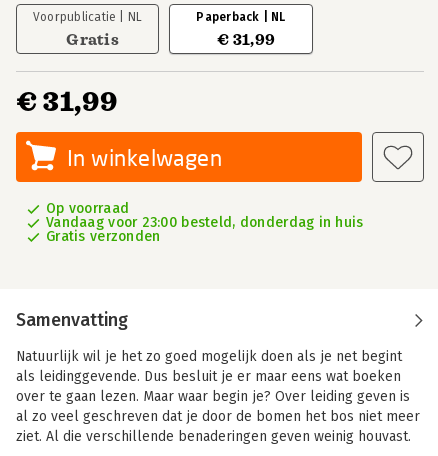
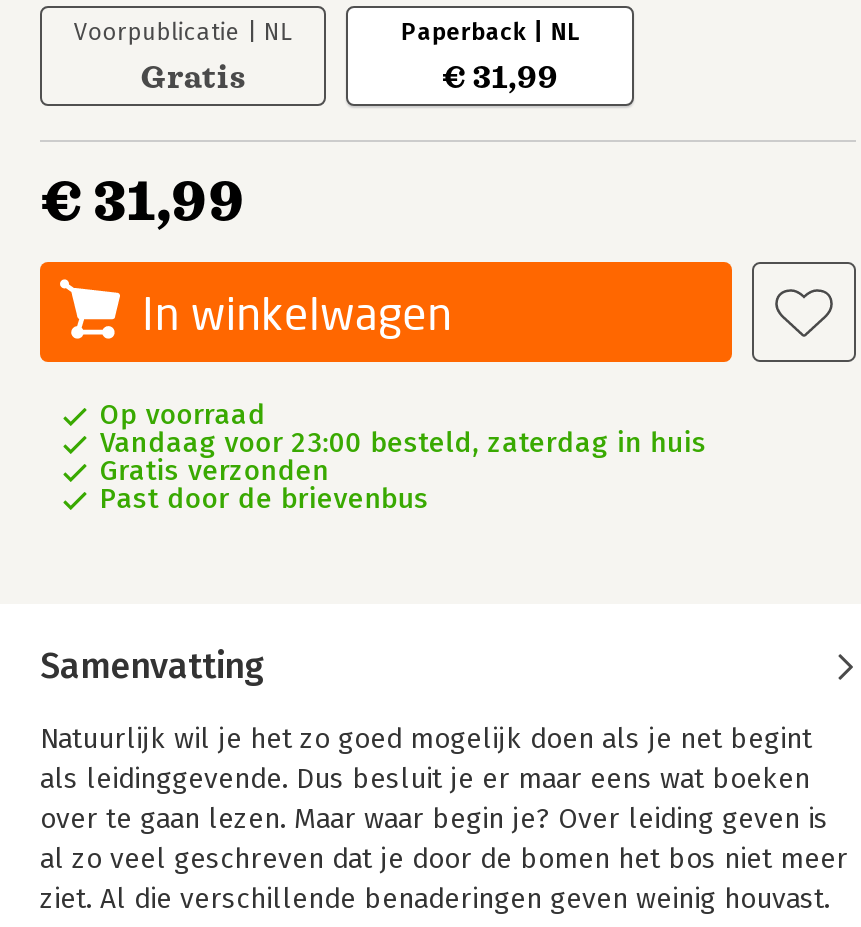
[46,214,364,231] Vandaag voor 23:00 besteld, donderdag in huis -> [100,426,707,460] Vandaag voor 23:00 besteld, zaterdag in huis
none -> [100,482,429,516] Past door de brievenbus

